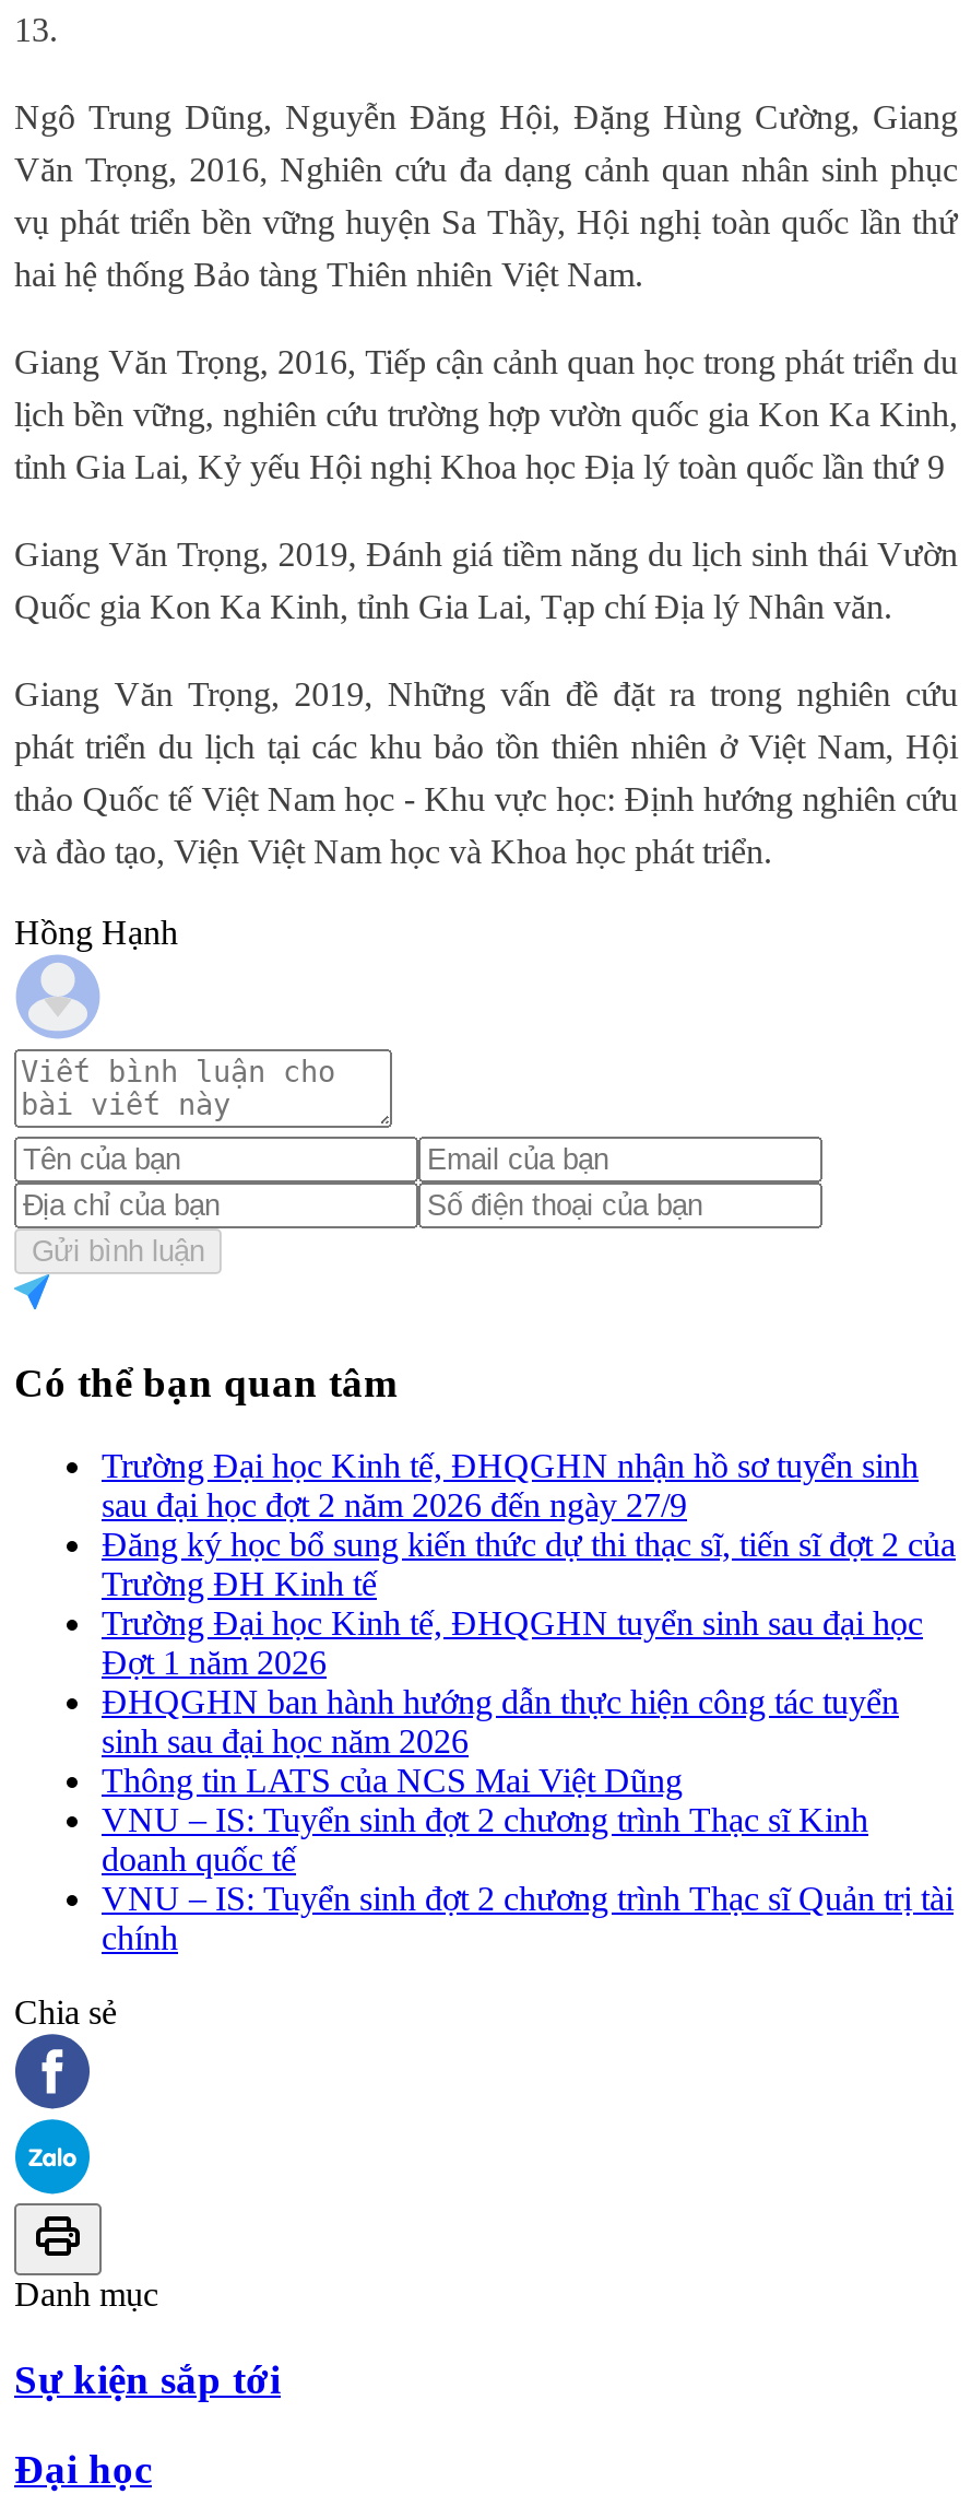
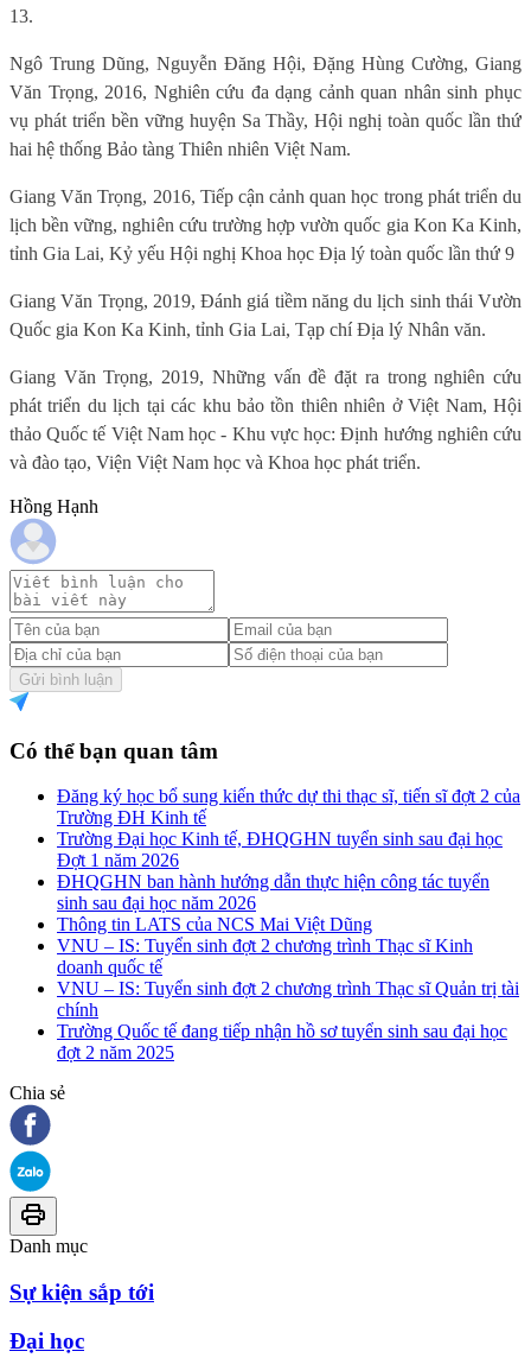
[102,1447,919,1524] Trường Đại học Kinh tế, ĐHQGHN nhận hồ sơ tuyển sinh | sau đại học đợt 2 năm 2026 đến ngày 27/9 -> none
moved [102,1526,956,1957] -> [57,786,520,1020]: Đăng ký học bổ sung kiến thức dự thi thạc sĩ, tiến sĩ đợt 2 của | Trường ĐH Kinh tế | Trường Đại học Kinh tế, ĐHQGHN tuyển sinh sau đại học | ... | VNU – IS: Tuyển sinh đợt 2 chương trình Thạc sĩ Quản trị tài | chính
none -> [57,1021,507,1063] Trường Quốc tế đang tiếp nhận hồ sơ tuyển sinh sau đại học | đợt 2 năm 2025

